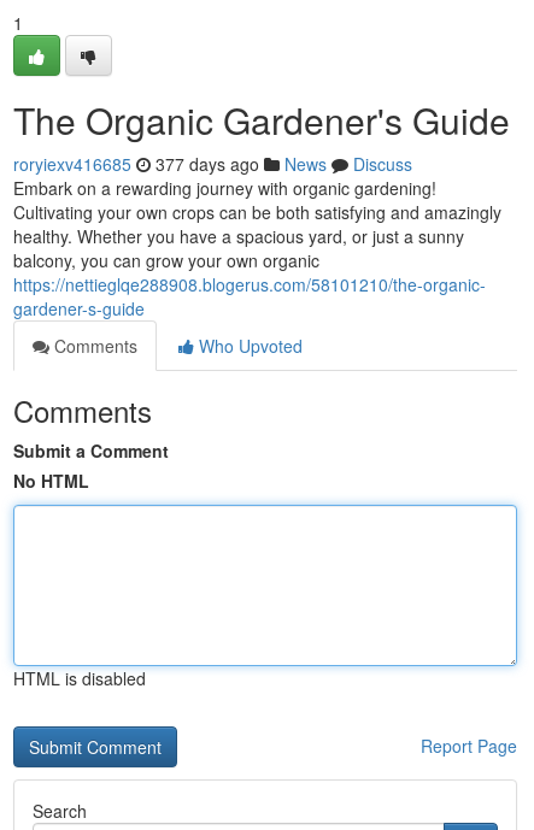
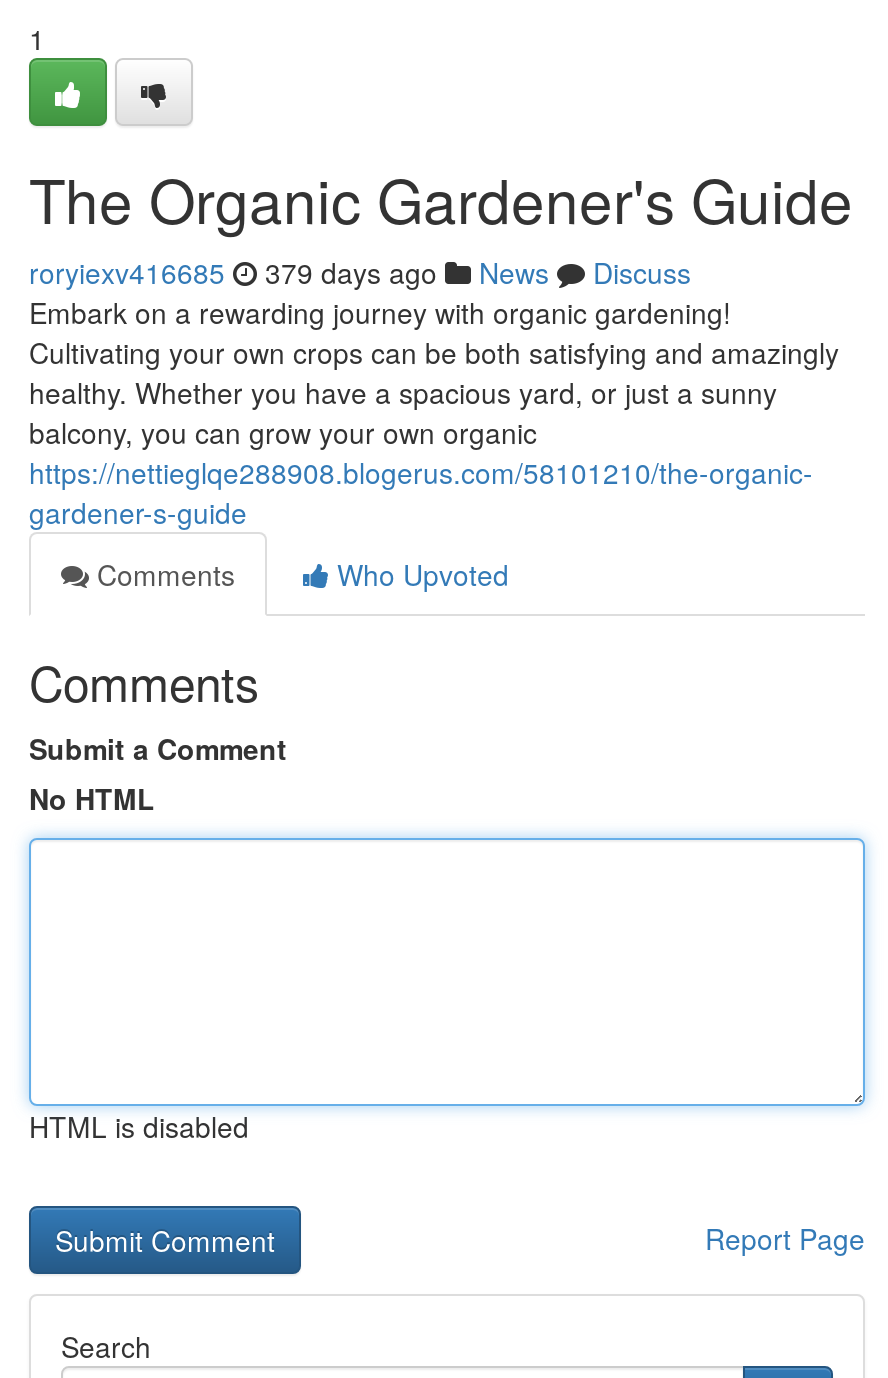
[13,152,412,176] roryiexv416685 377 days ago News Discuss -> [29,252,691,292] roryiexv416685 379 days ago News Discuss

